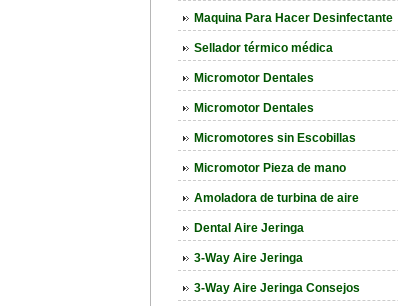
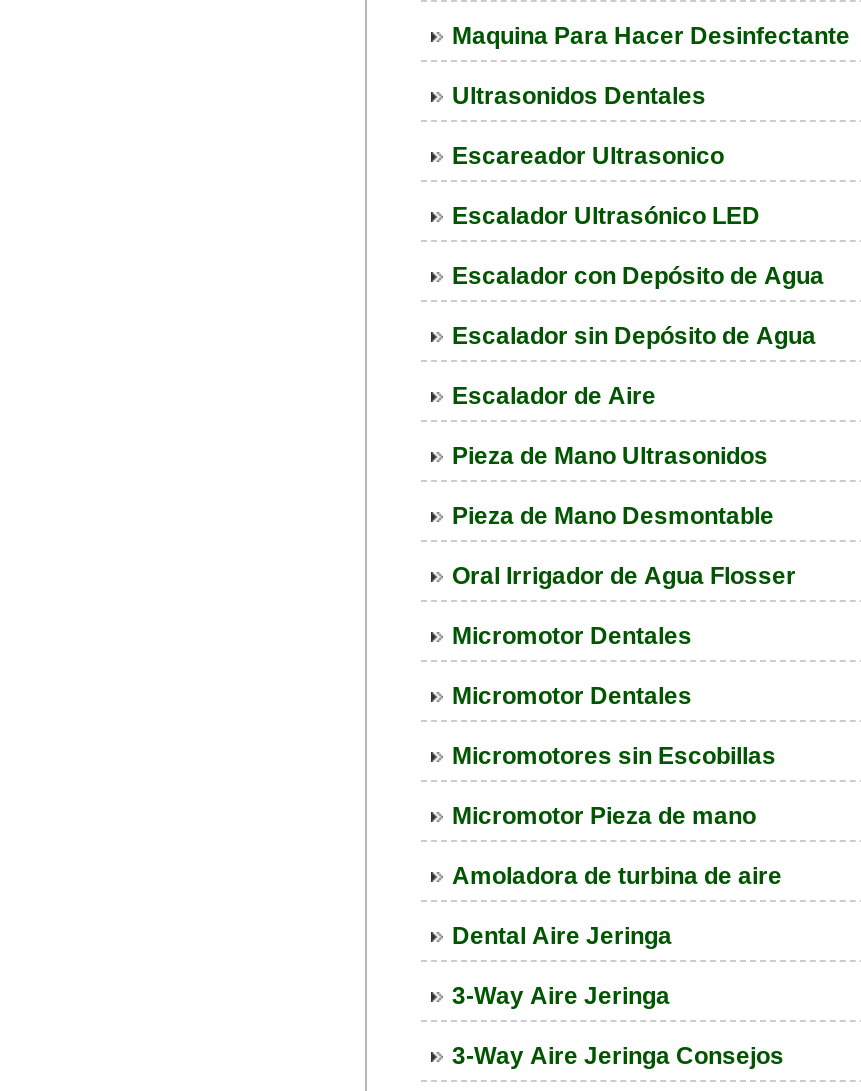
[193,41,332,55] Sellador térmico médica -> [452,82,824,590] Ultrasonidos Dentales | Escareador Ultrasonico | Escalador Ultrasónico LED | Escalador con Depósito de Agua | Escalador sin Depósito de Agua | Escalador de Aire | Pieza de Mano Ultrasonidos | Pieza de Mano Desmontable | Oral Irrigador de Agua Flosser

